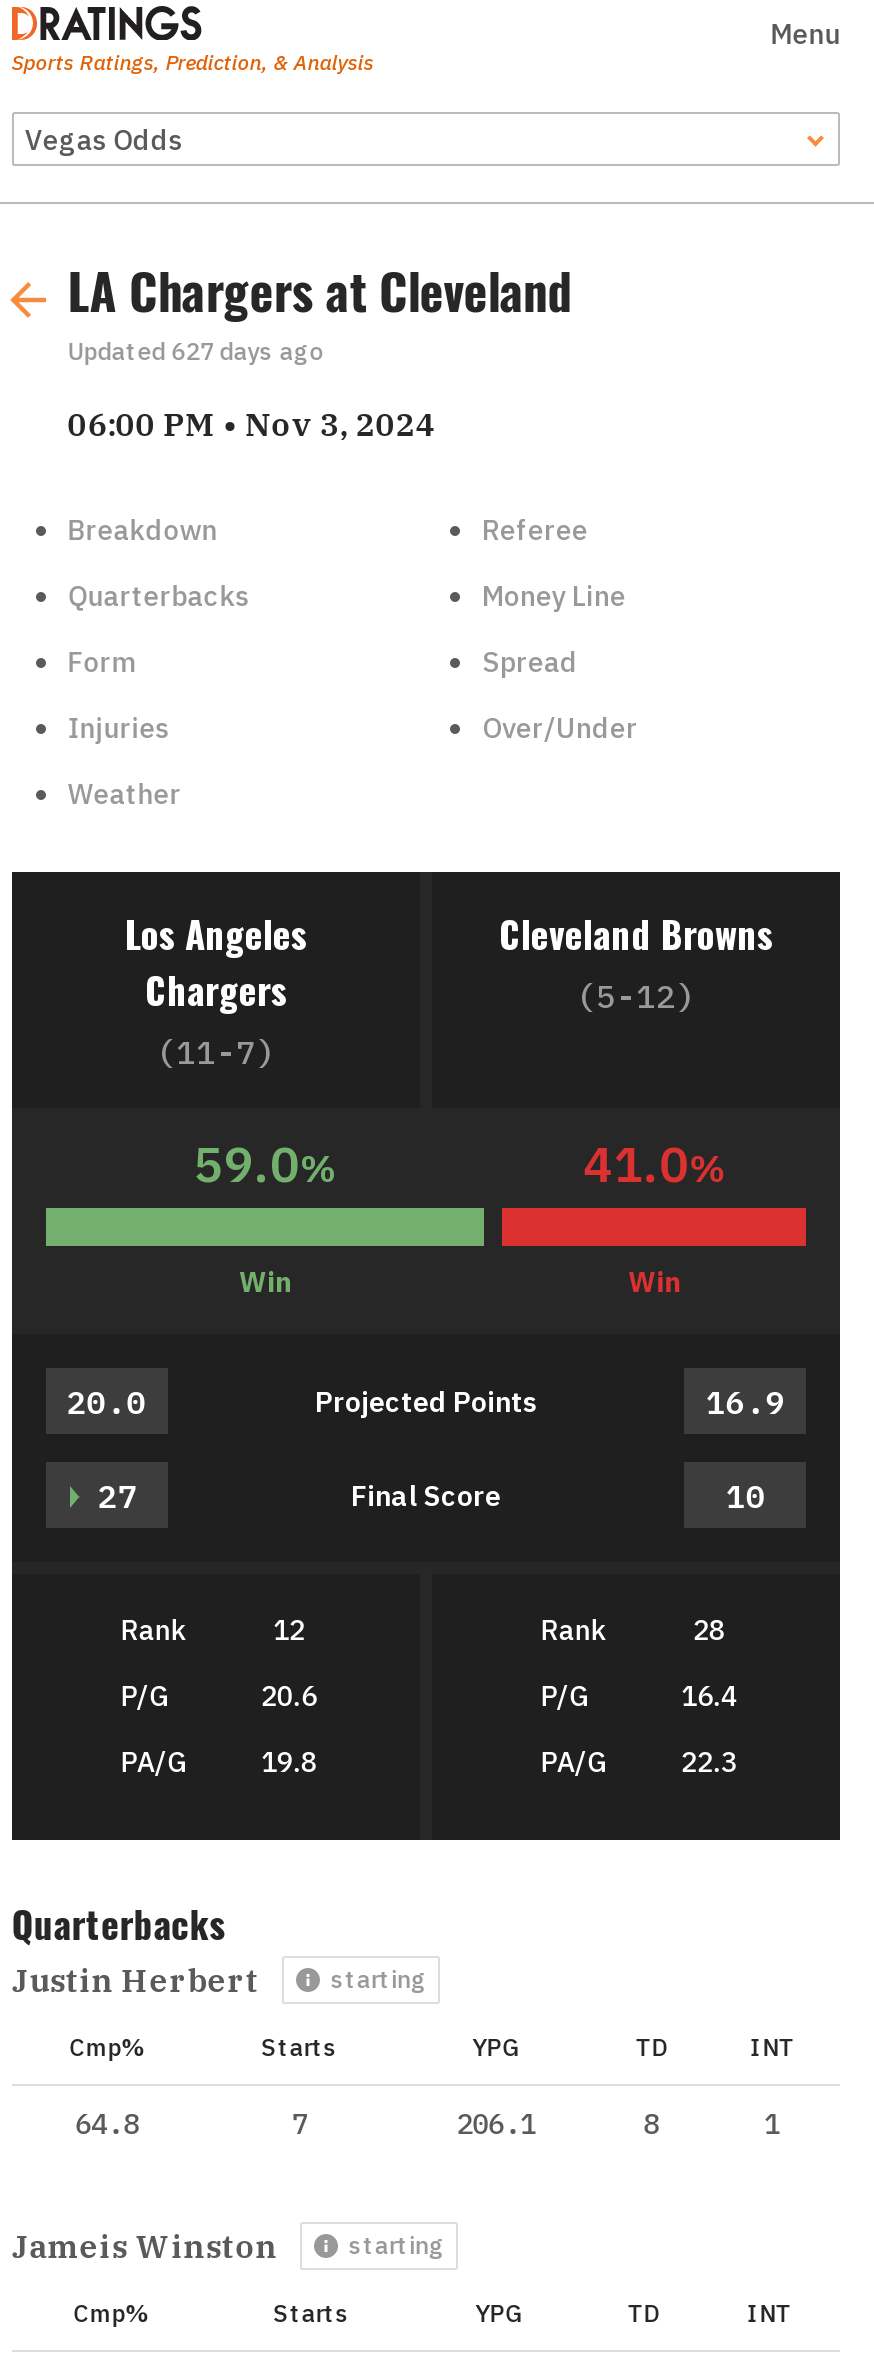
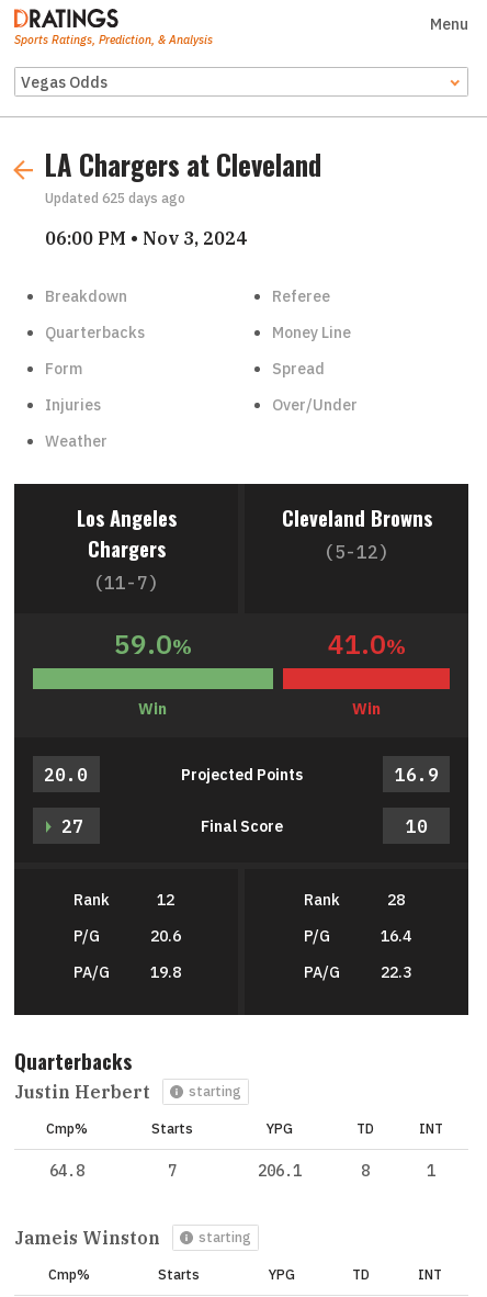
[68,336,324,366] Updated 627 days ago -> [45,190,185,207] Updated 625 days ago

